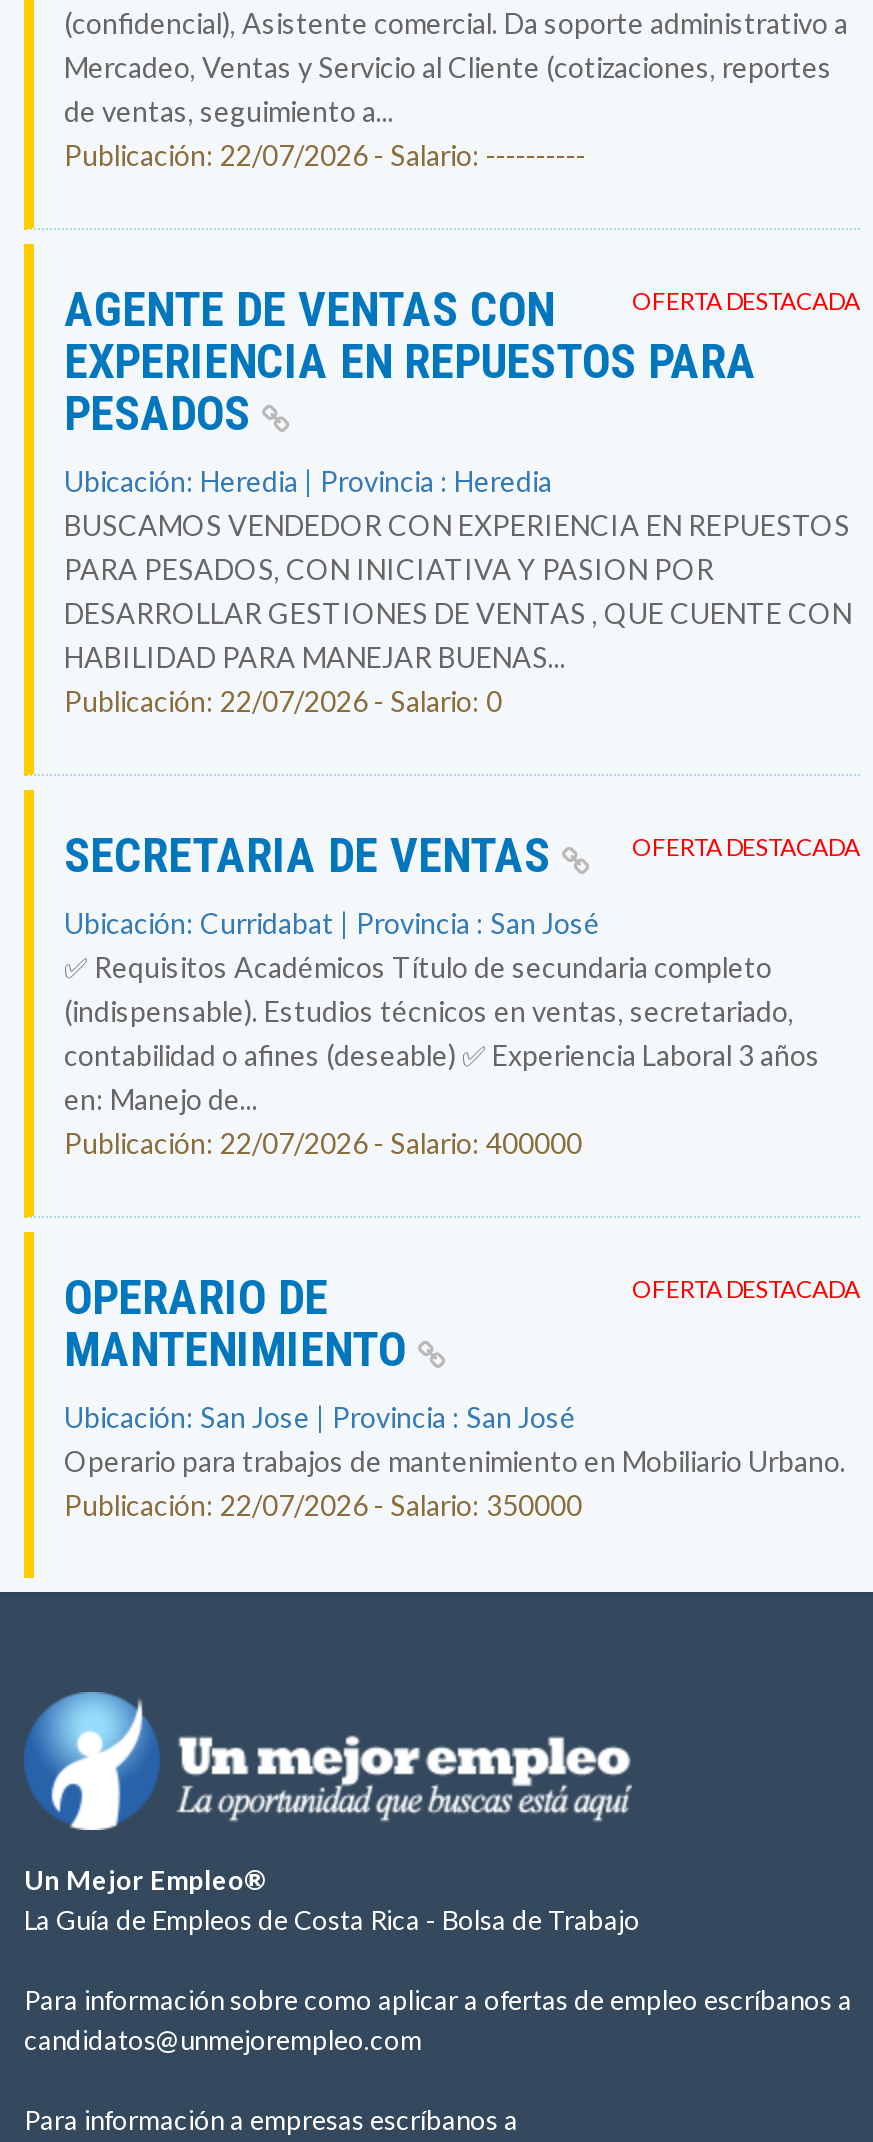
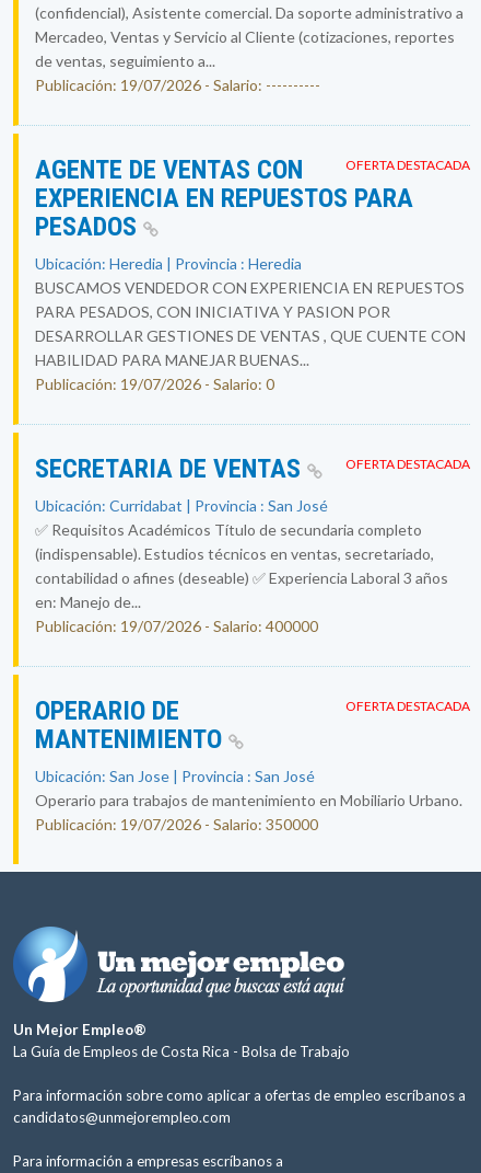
[64,138,586,172] Publicación: 22/07/2026 - Salario: ---------- -> [35,76,320,94] Publicación: 19/07/2026 - Salario: ----------
[64,684,502,718] Publicación: 22/07/2026 - Salario: 0 -> [35,375,274,393] Publicación: 19/07/2026 - Salario: 0
[64,1126,582,1160] Publicación: 22/07/2026 - Salario: 400000 -> [35,617,318,635] Publicación: 19/07/2026 - Salario: 400000
[64,1488,582,1522] Publicación: 22/07/2026 - Salario: 350000 -> [35,815,318,833] Publicación: 19/07/2026 - Salario: 350000

